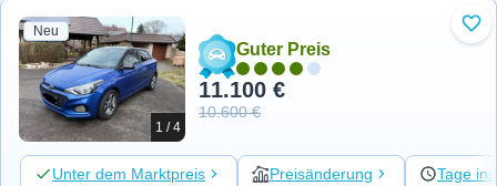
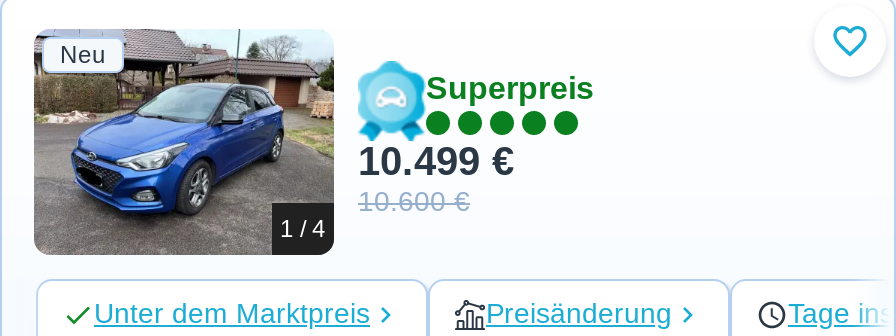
[236,40,331,58] Guter Preis -> [426,72,594,106] Superpreis
[199,77,285,102] 11.100 € -> [358,140,514,184] 10.499 €

